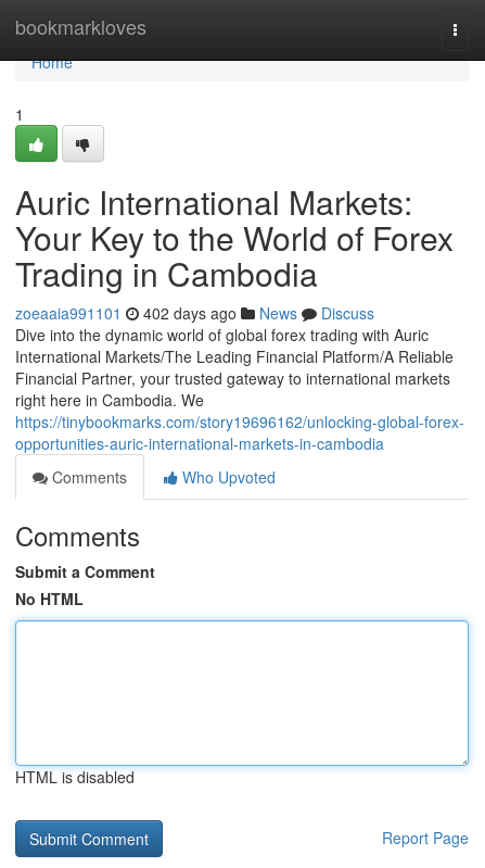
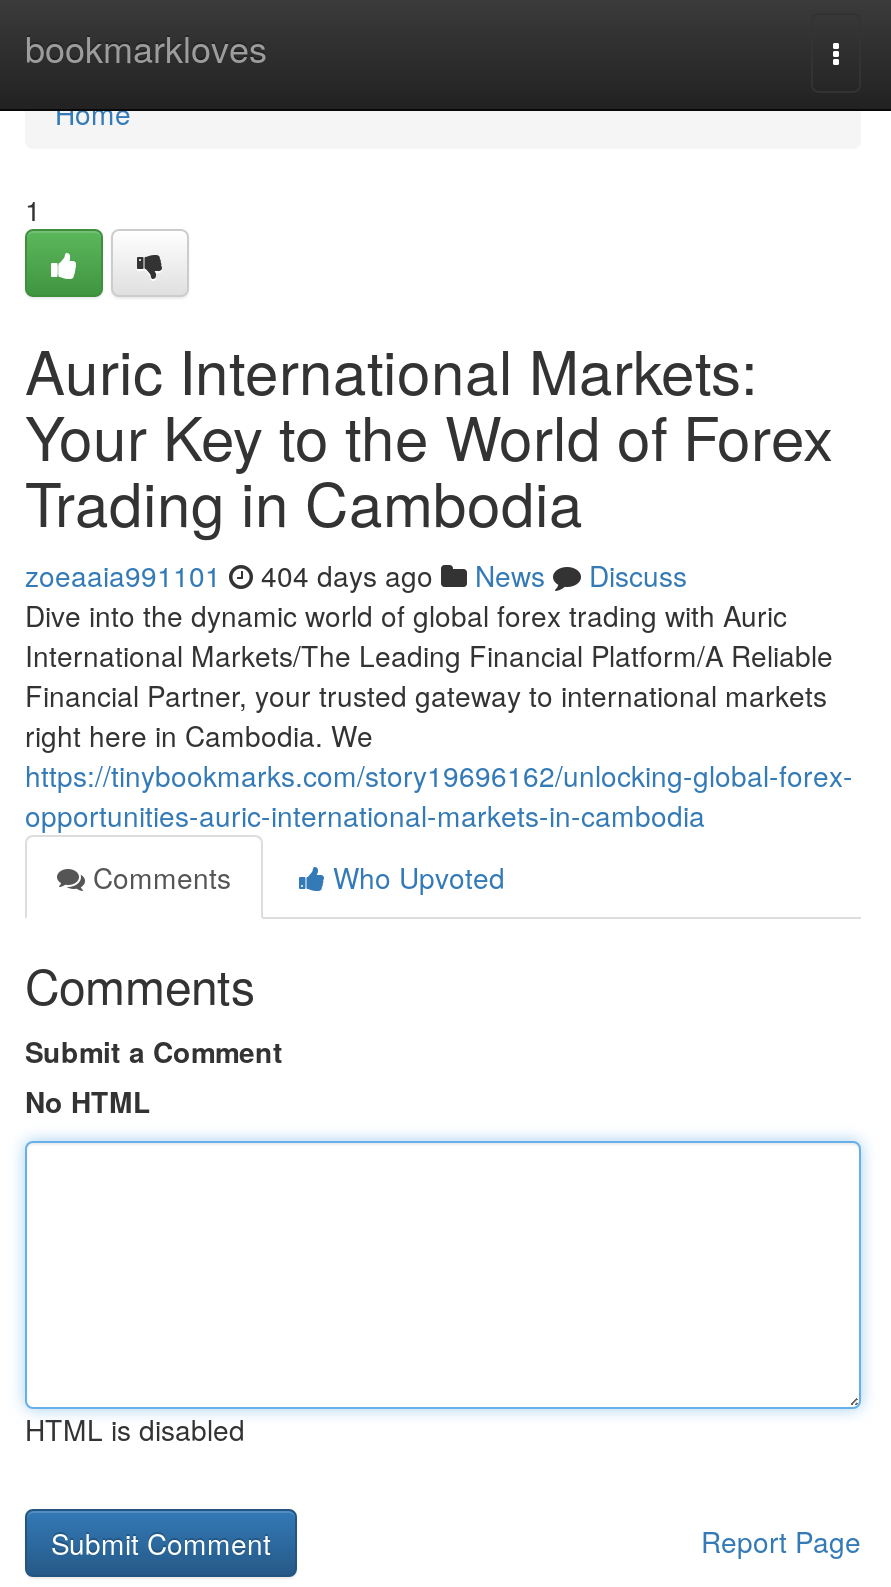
[15,302,374,324] zoeaaia991101 402 days ago News Discuss -> [25,555,687,595] zoeaaia991101 404 days ago News Discuss

